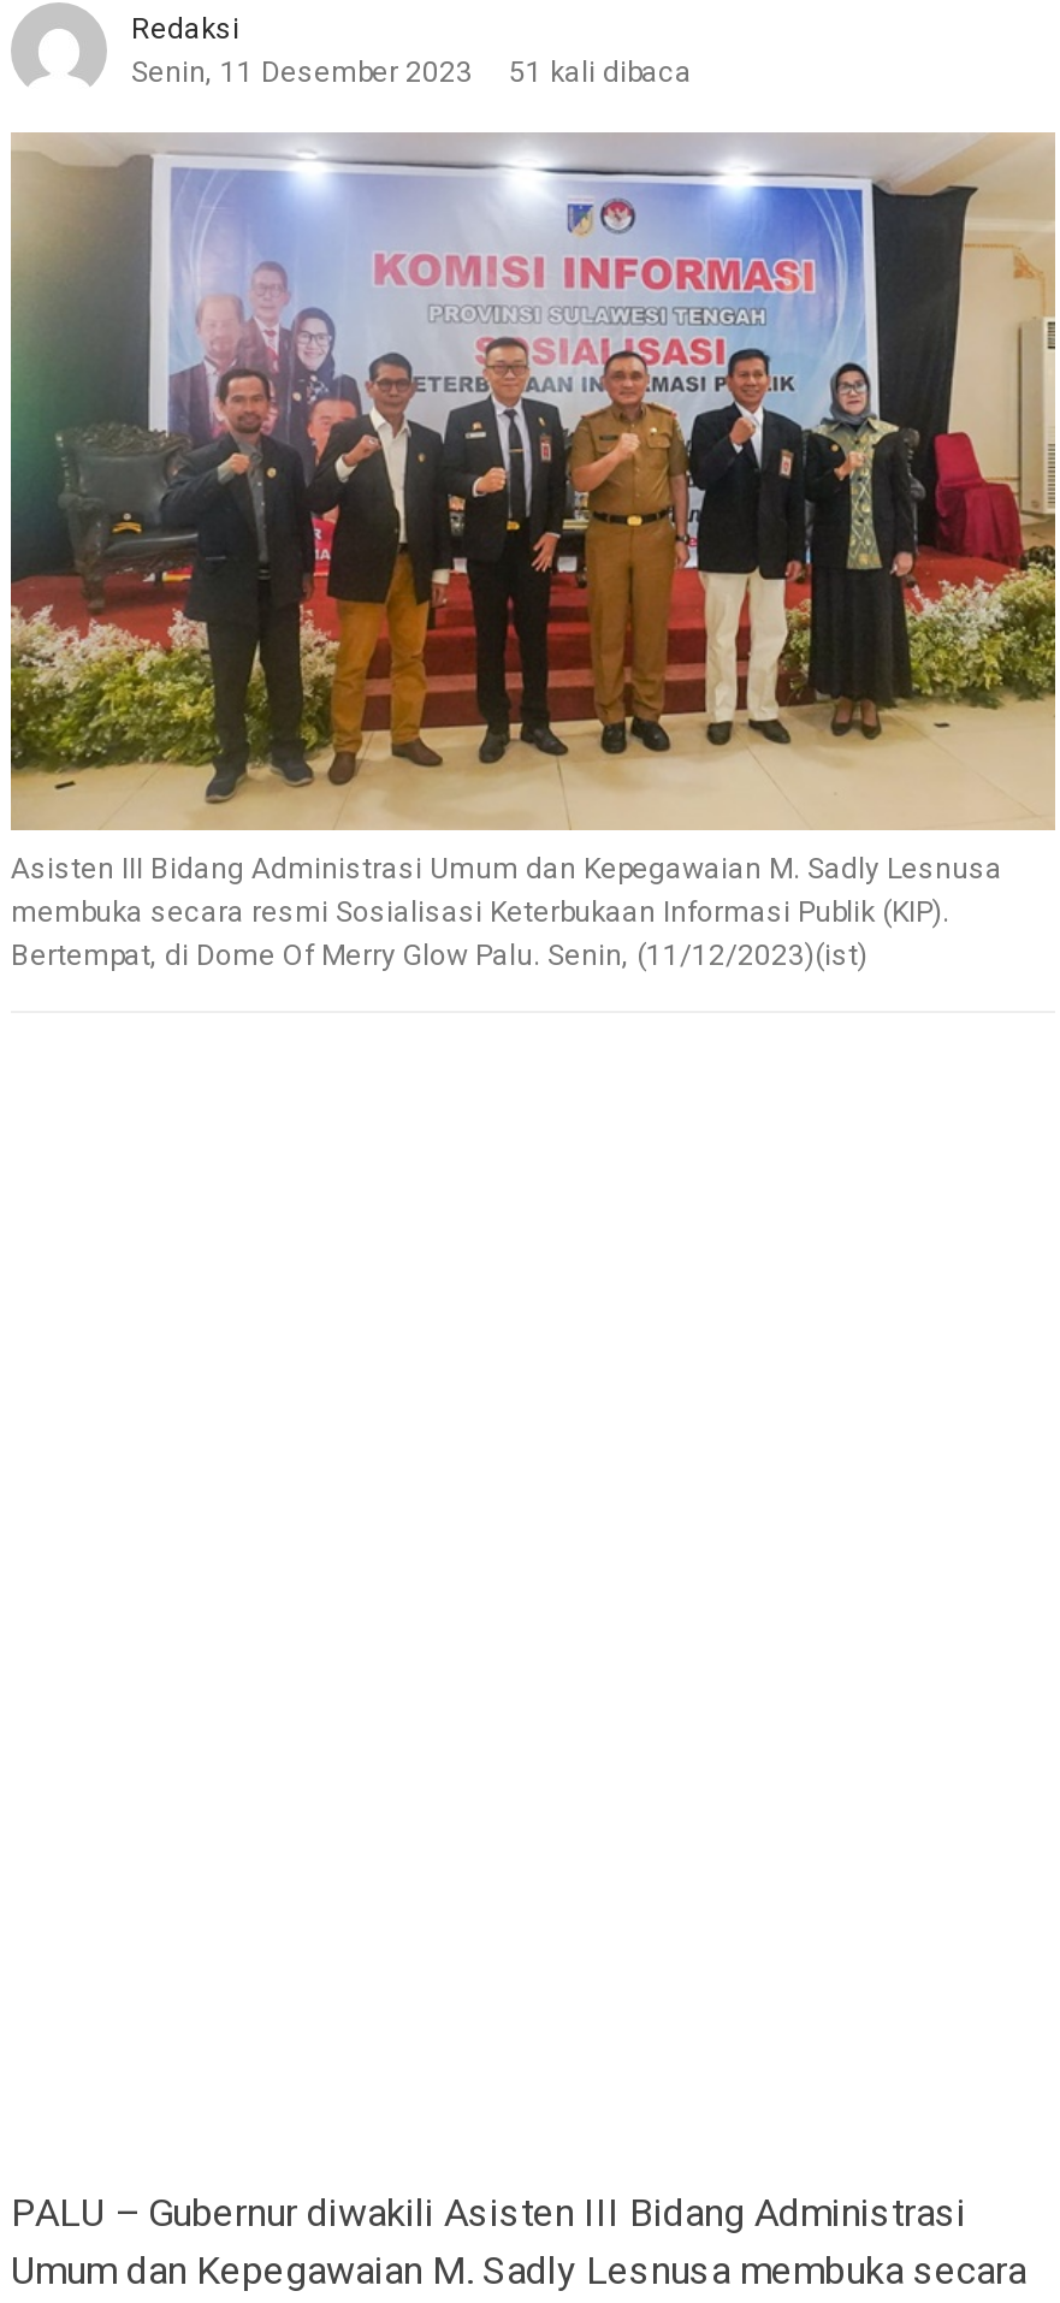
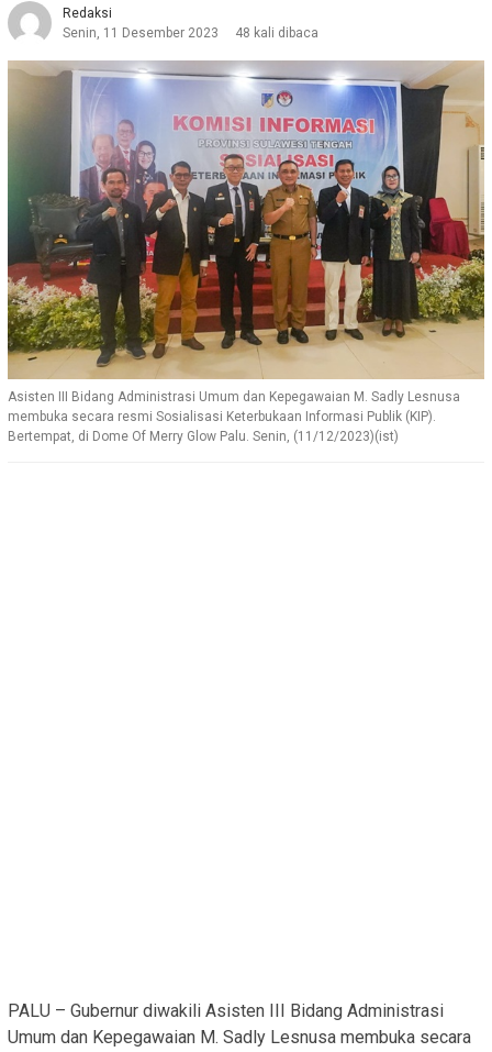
[131,55,692,89] Senin, 11 Desember 2023 51 kali dibaca -> [63,25,318,41] Senin, 11 Desember 2023 48 kali dibaca

